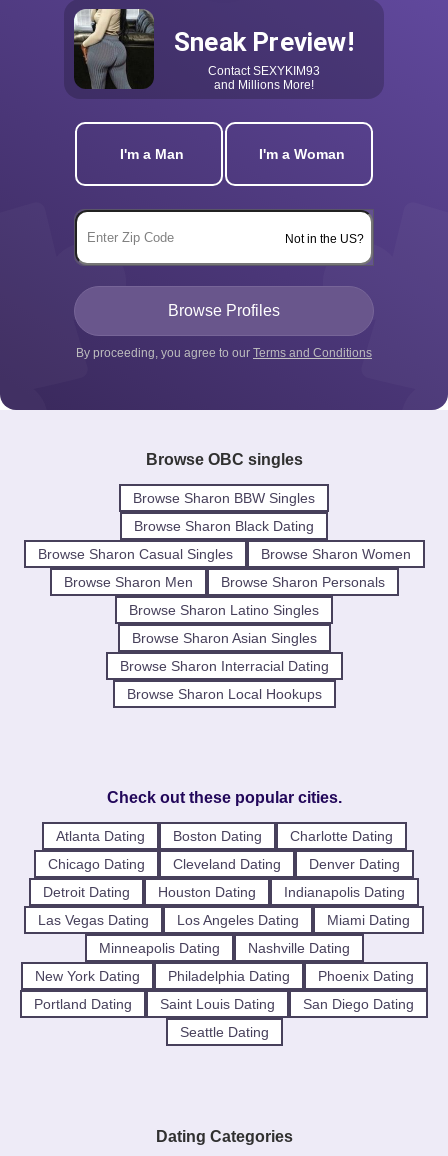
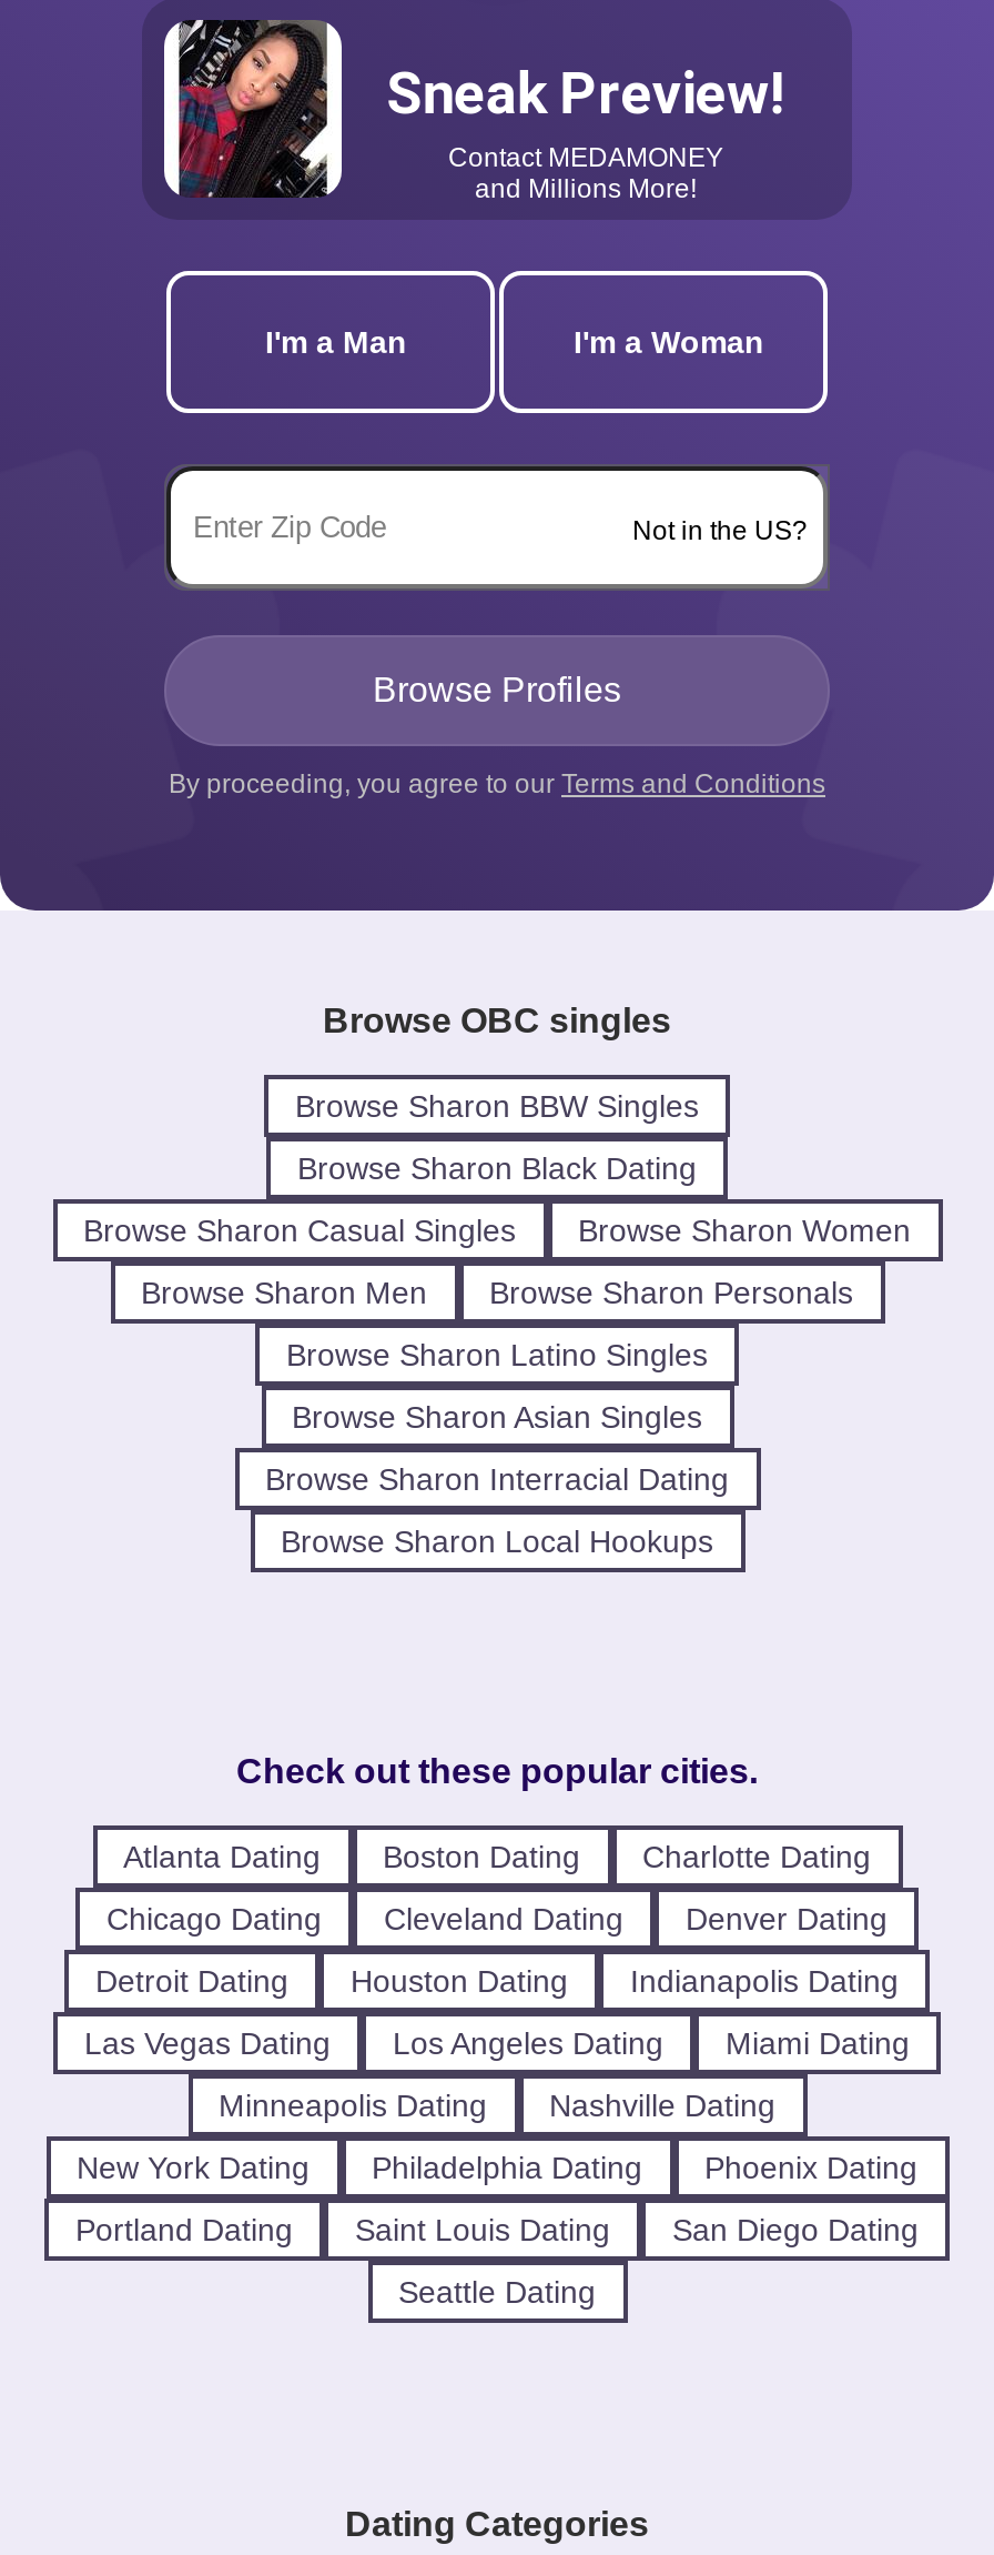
[73,8,155,89] [image] -> [162,18,344,200] [image]
[208,64,320,78] Contact SEXYKIM93 -> [448,142,723,173] Contact MEDAMONEY

